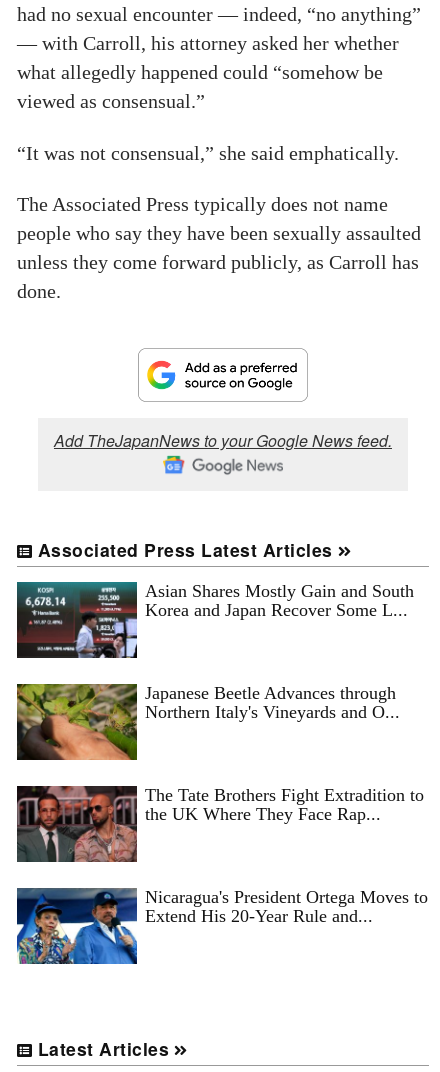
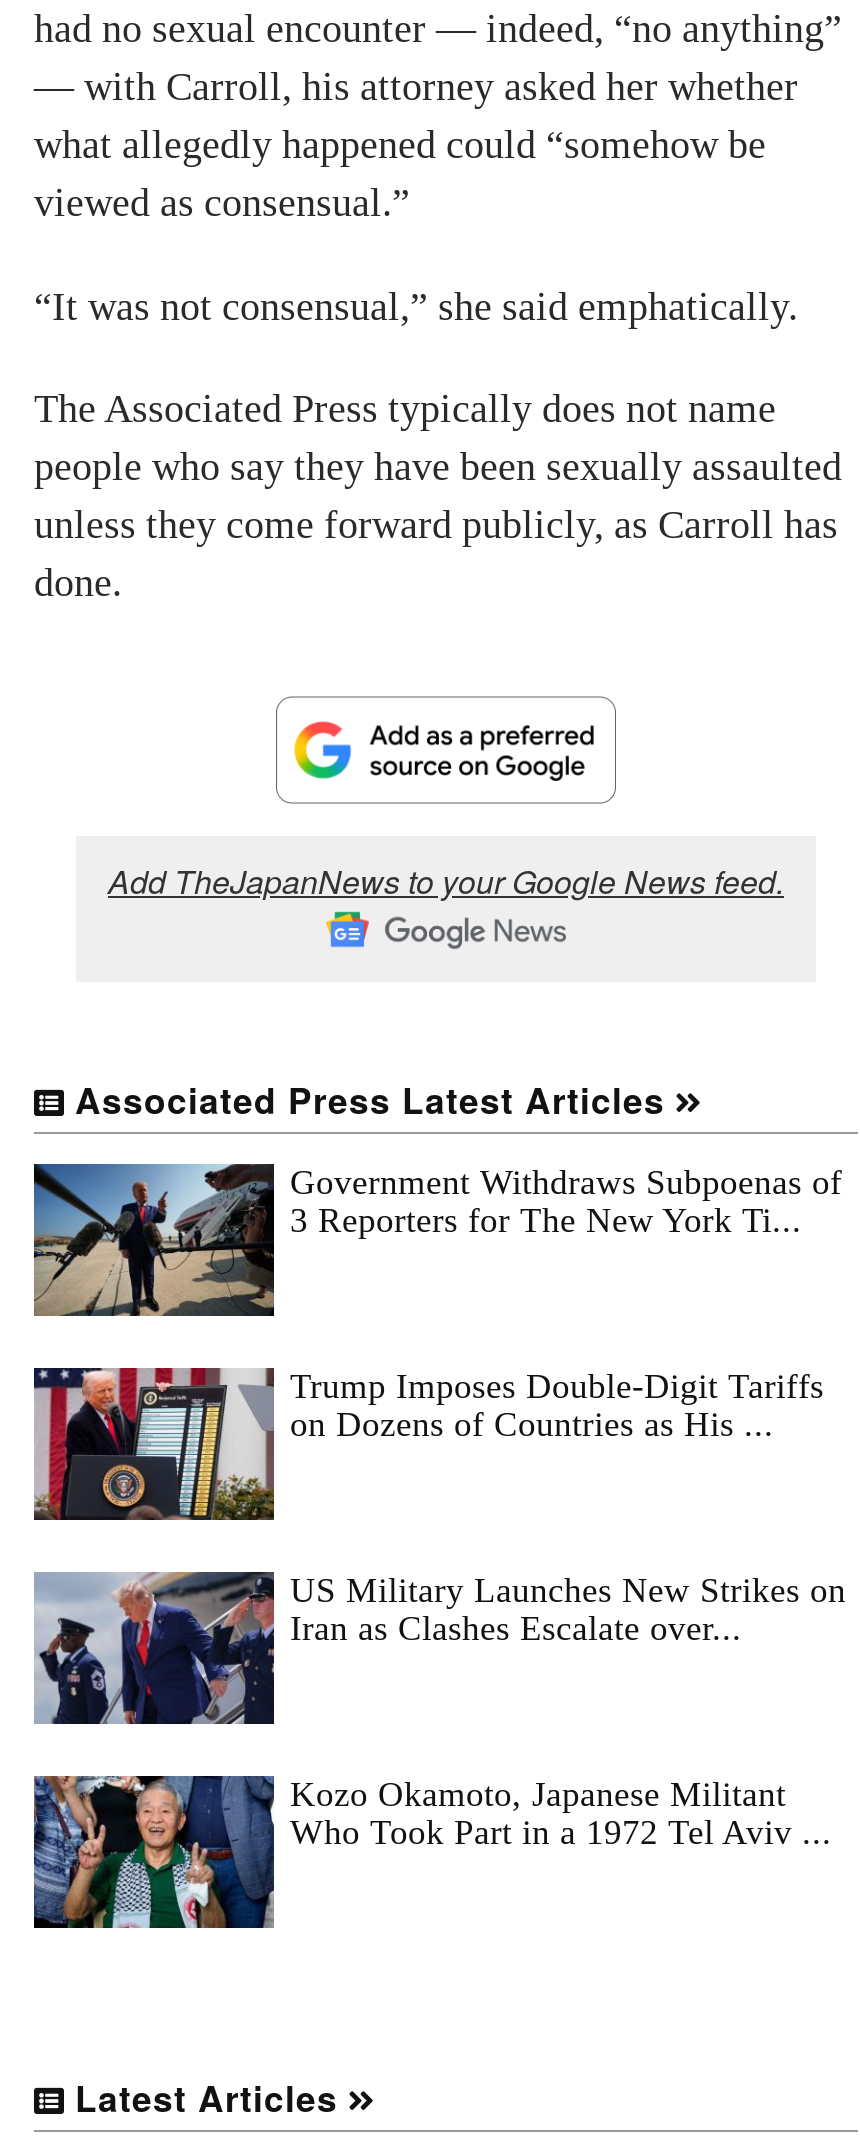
[16,581,414,659] [image] | Asian Shares Mostly Gain and South | Korea and Japan Recover Some L... -> [32,1162,842,1318] [image] | Government Withdraws Subpoenas of | 3 Reporters for The New York Ti...
[16,683,400,761] [image] | Japanese Beetle Advances through | Northern Italy's Vineyards and O... -> [32,1366,824,1522] [image] | Trump Imposes Double-Digit Tariffs | on Dozens of Countries as His ...
[16,785,424,863] [image] | The Tate Brothers Fight Extradition to | the UK Where They Face Rap... -> [34,1570,846,1726] [image] | US Military Launches New Strikes on | Iran as Clashes Escalate over...
[16,887,428,965] [image] | Nicaragua's President Ortega Moves to | Extend His 20-Year Rule and... -> [32,1774,832,1930] [image] | Kozo Okamoto, Japanese Militant | Who Took Part in a 1972 Tel Aviv ...

